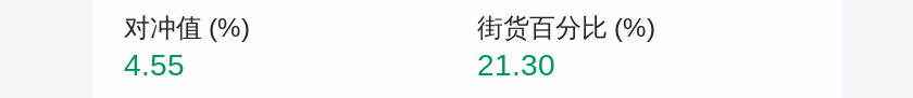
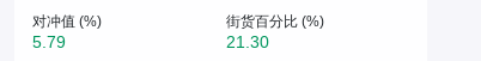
[124,46,185,81] 4.55 -> [32,32,65,51] 5.79

